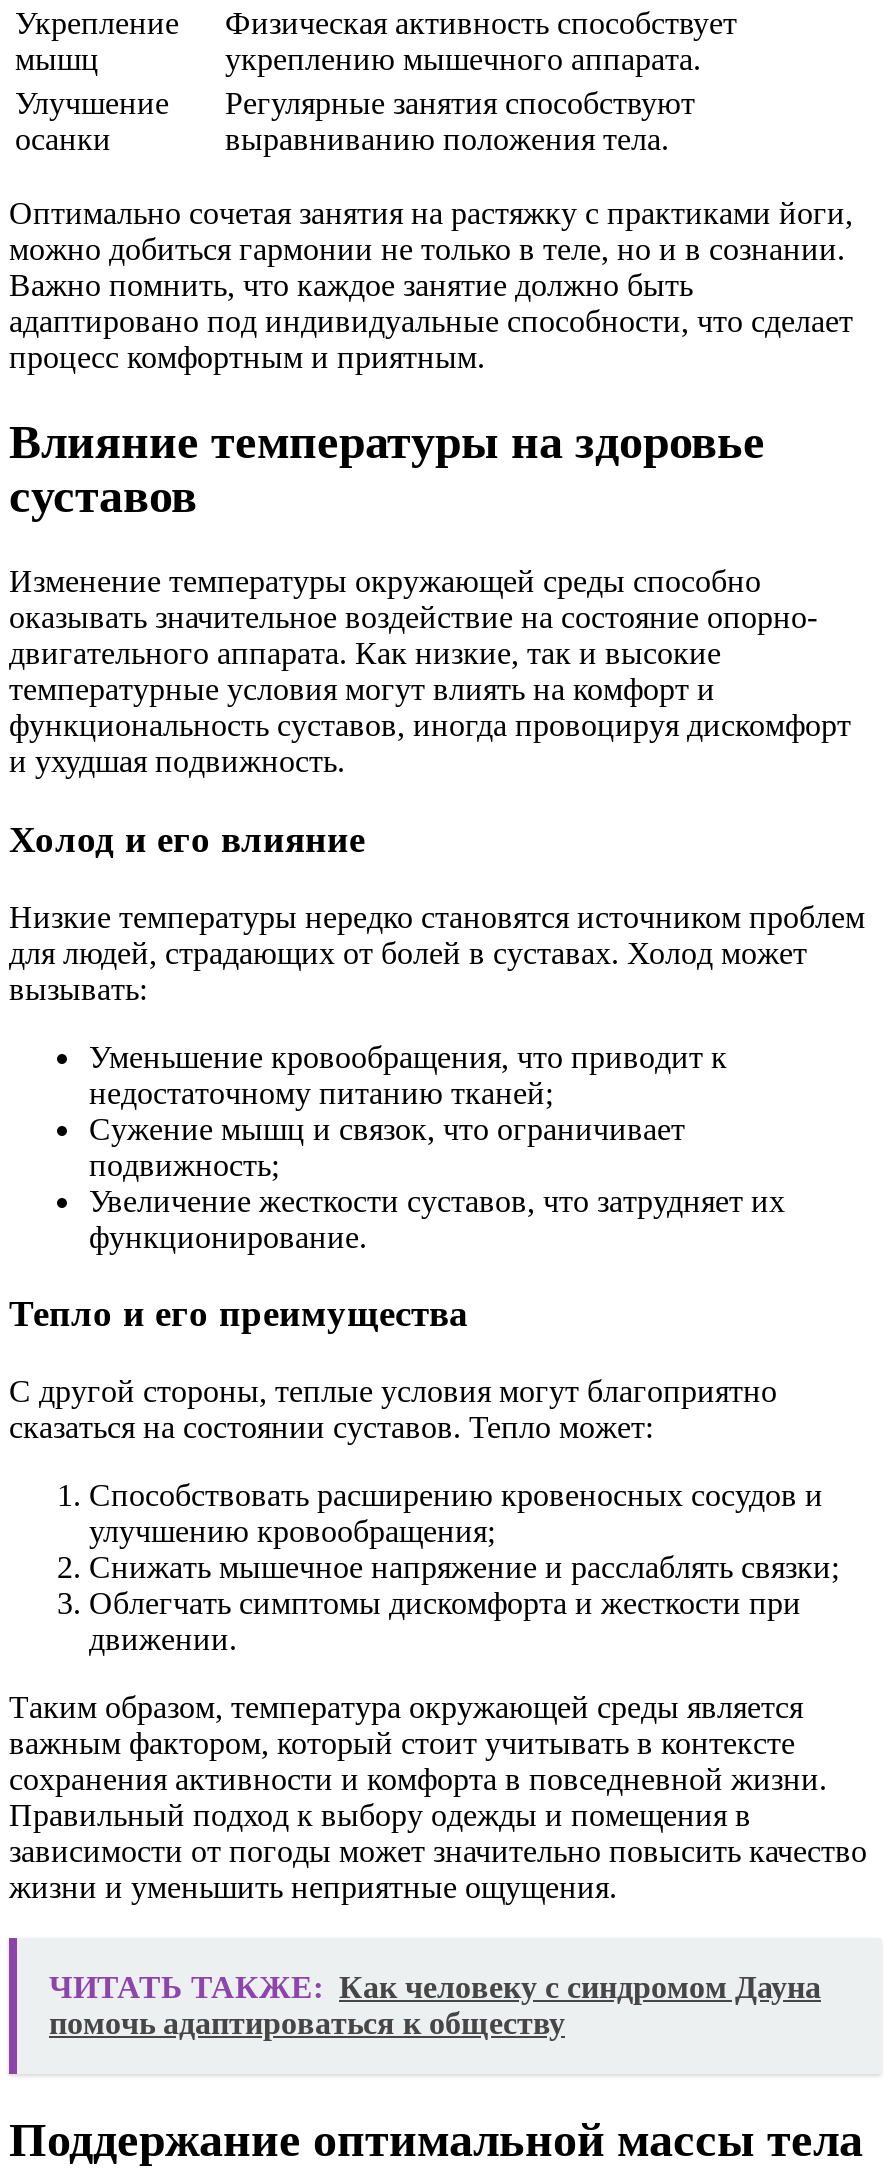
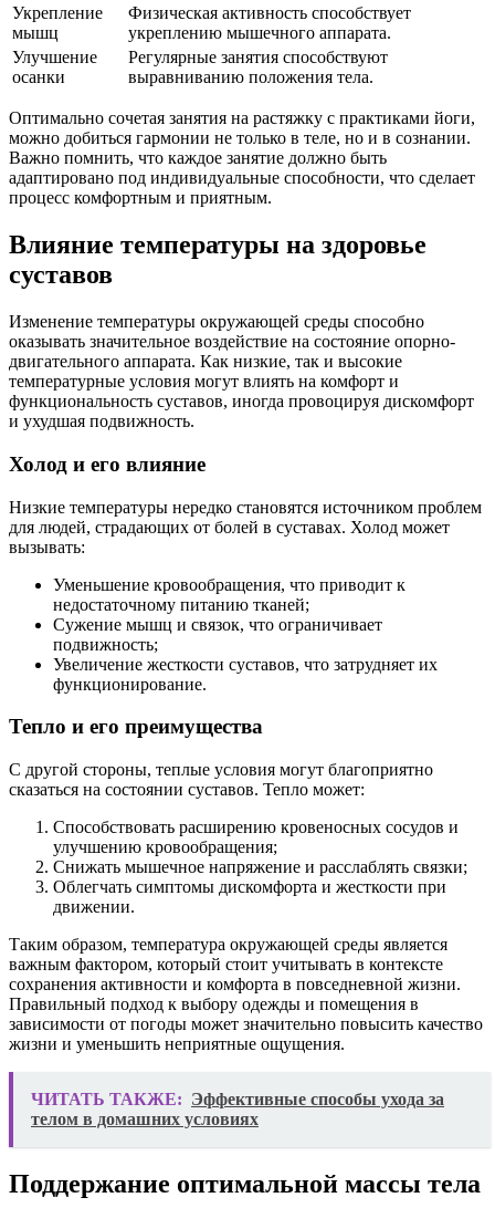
[49,1970,821,2040] ЧИТАТЬ ТАКЖЕ: Как человеку с синдромом Дауна | помочь адаптироваться к обществу -> [31,1090,444,1128] ЧИТАТЬ ТАКЖЕ: Эффективные способы ухода за | телом в домашних условиях

